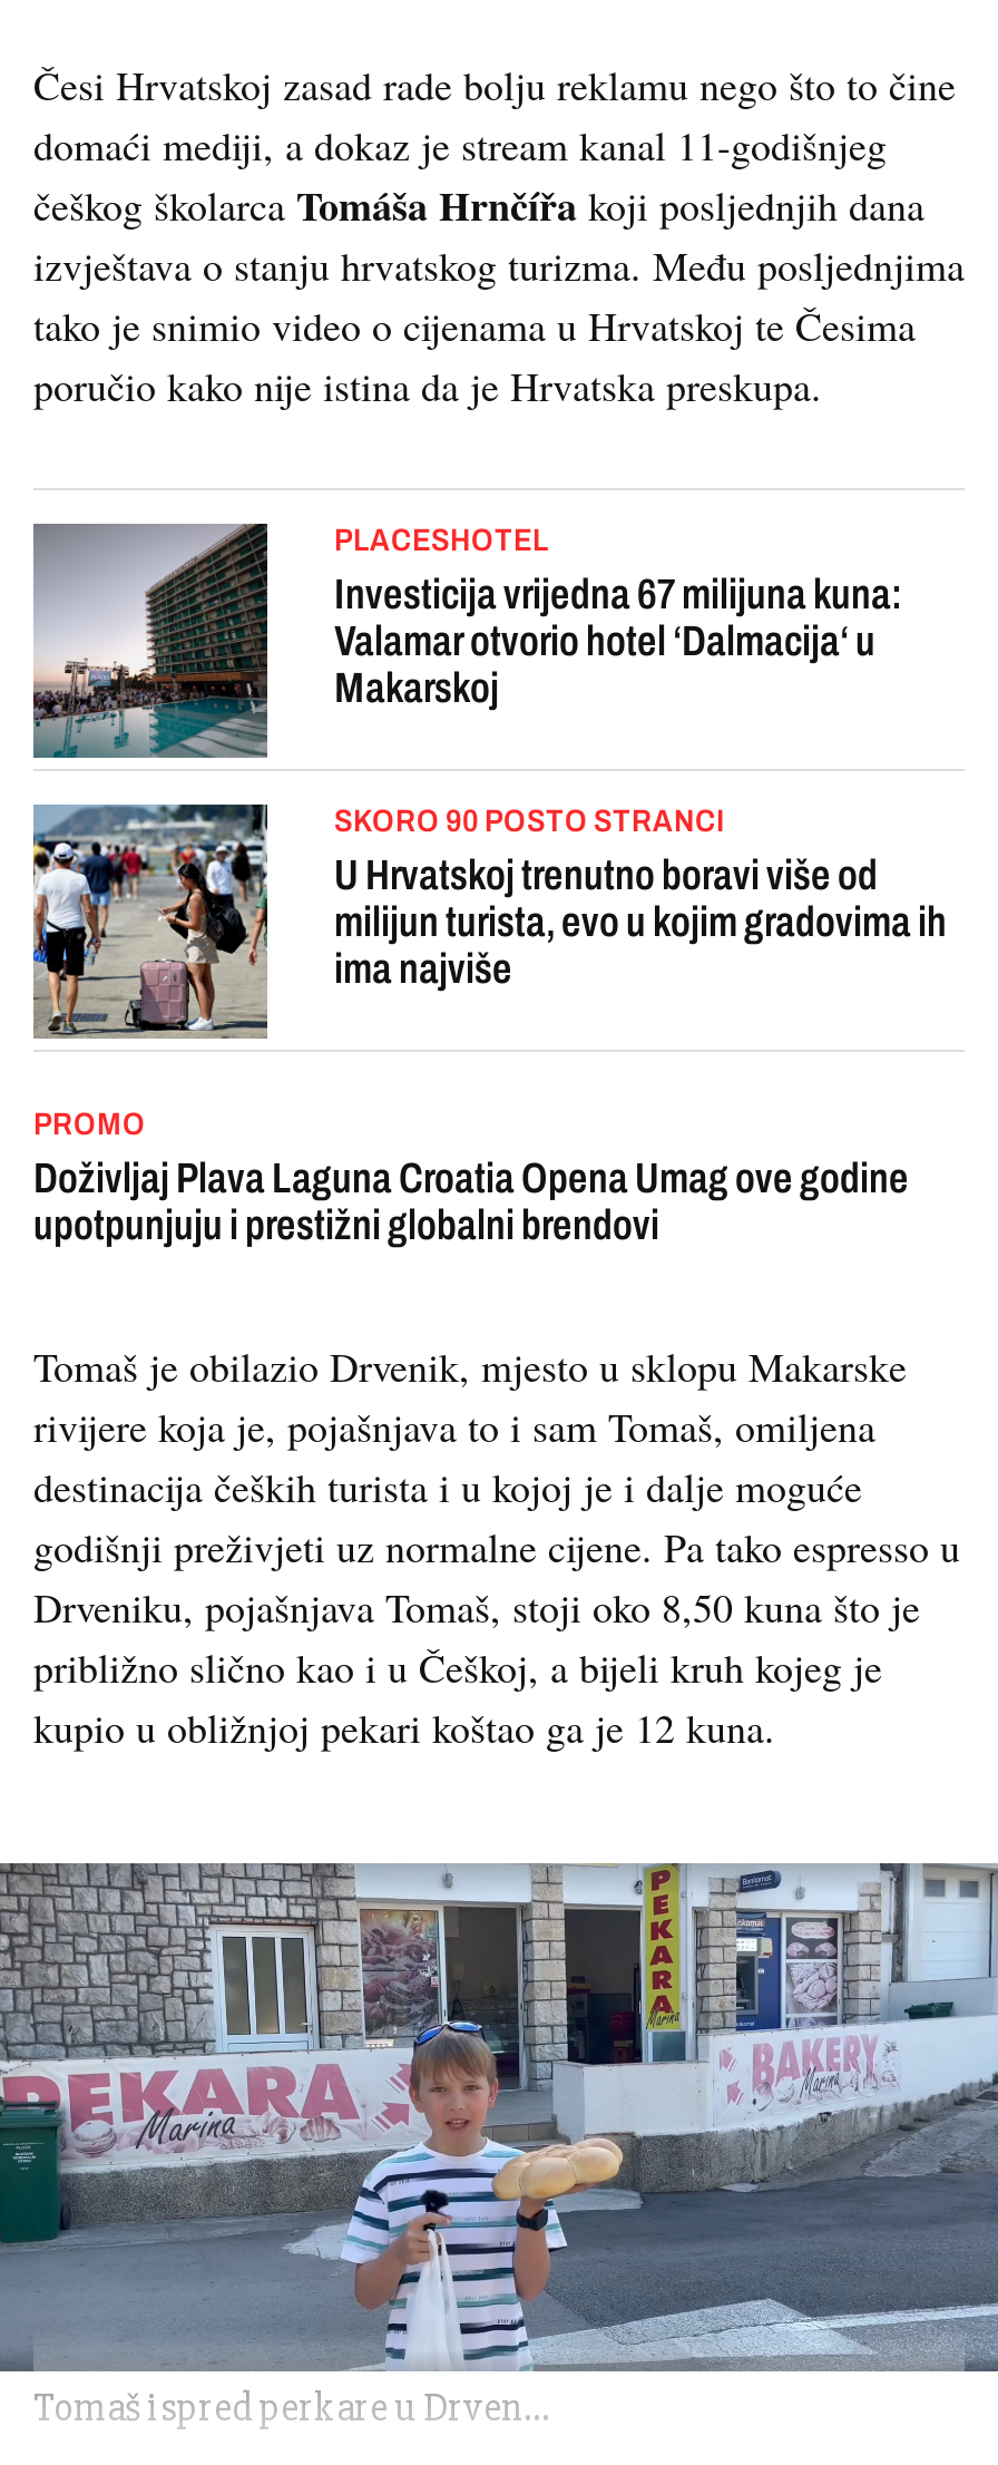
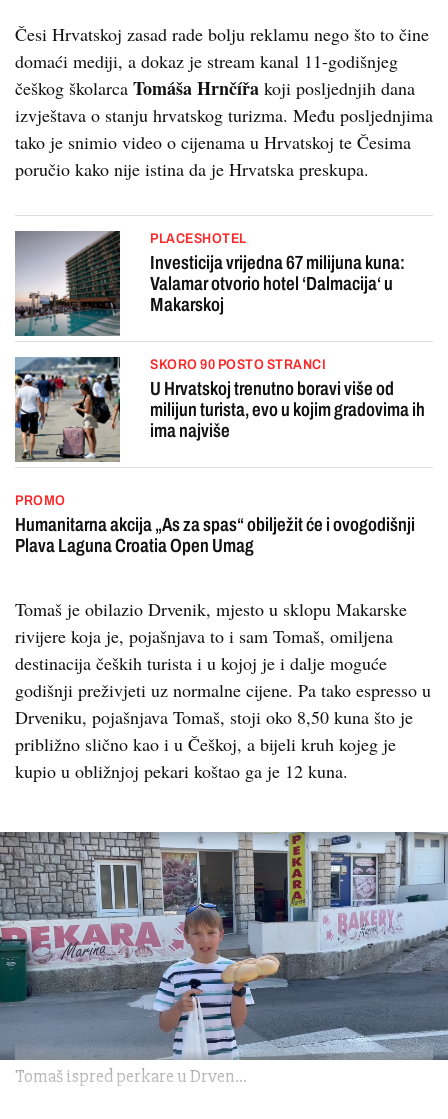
[33,1154,909,1248] Doživljaj Plava Laguna Croatia Opena Umag ove godine | upotpunjuju i prestižni globalni brendovi -> [15,514,415,556] Humanitarna akcija „As za spas“ obilježit će i ovogodišnji | Plava Laguna Croatia Open Umag

